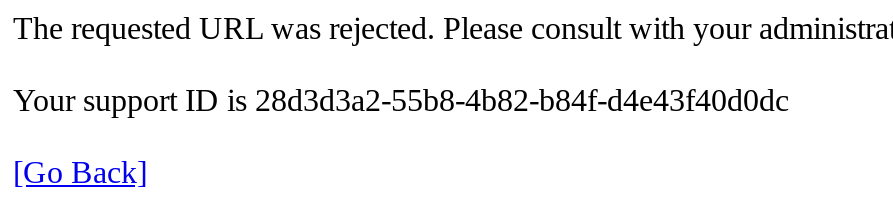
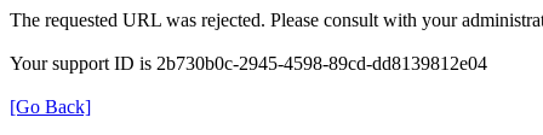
[13,83,789,117] Your support ID is 28d3d3a2-55b8-4b82-b84f-d4e43f40d0dc -> [10,53,487,74] Your support ID is 2b730b0c-2945-4598-89cd-dd8139812e04

